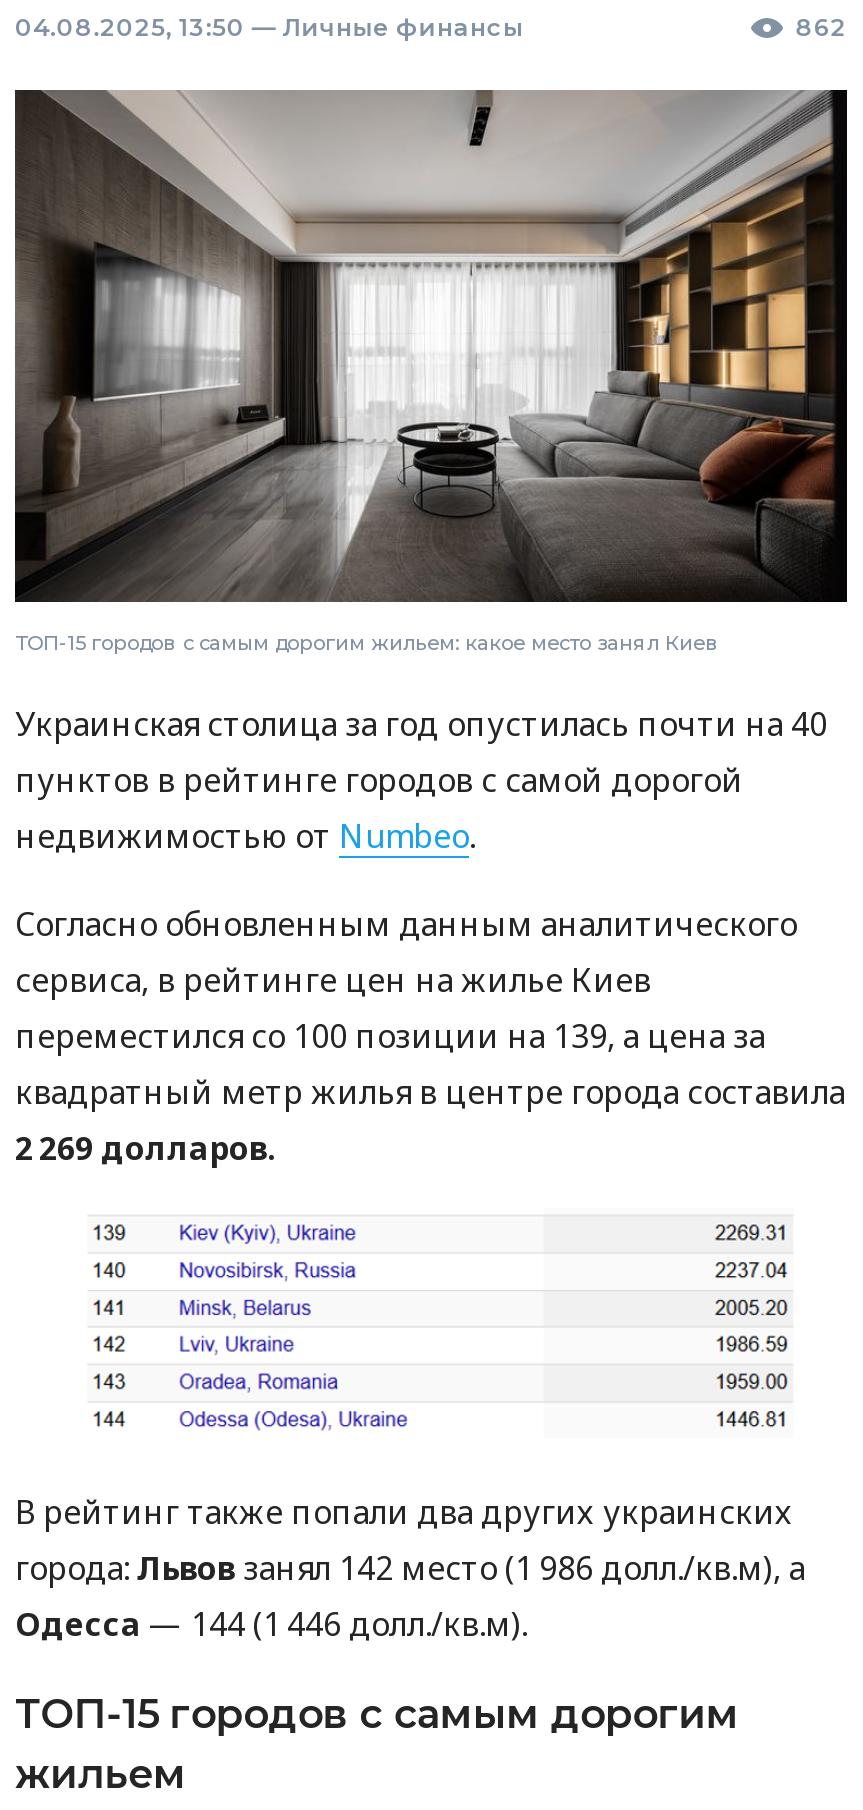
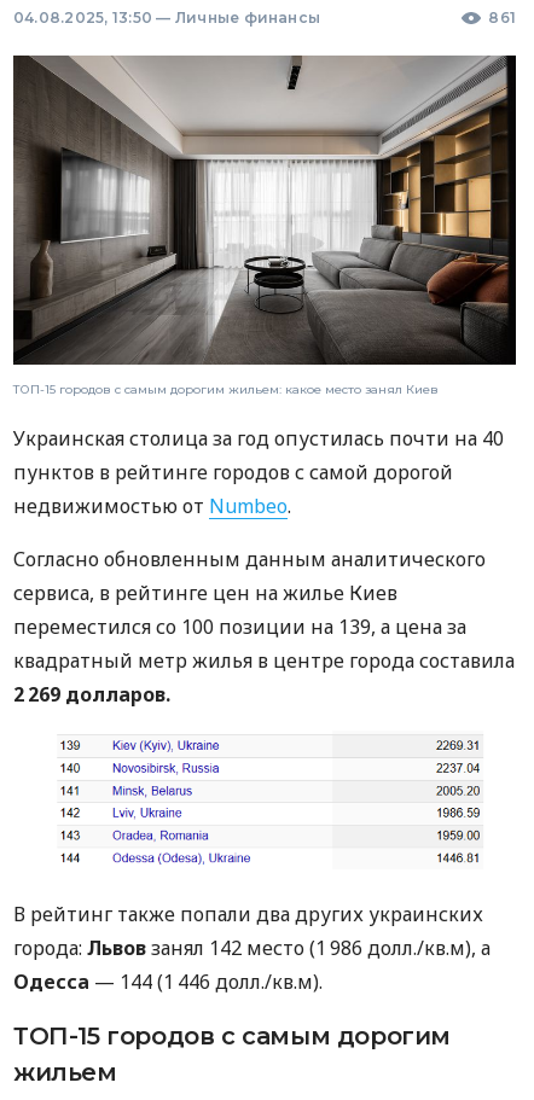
[796,12,847,42] 862 -> [488,8,516,27] 861

